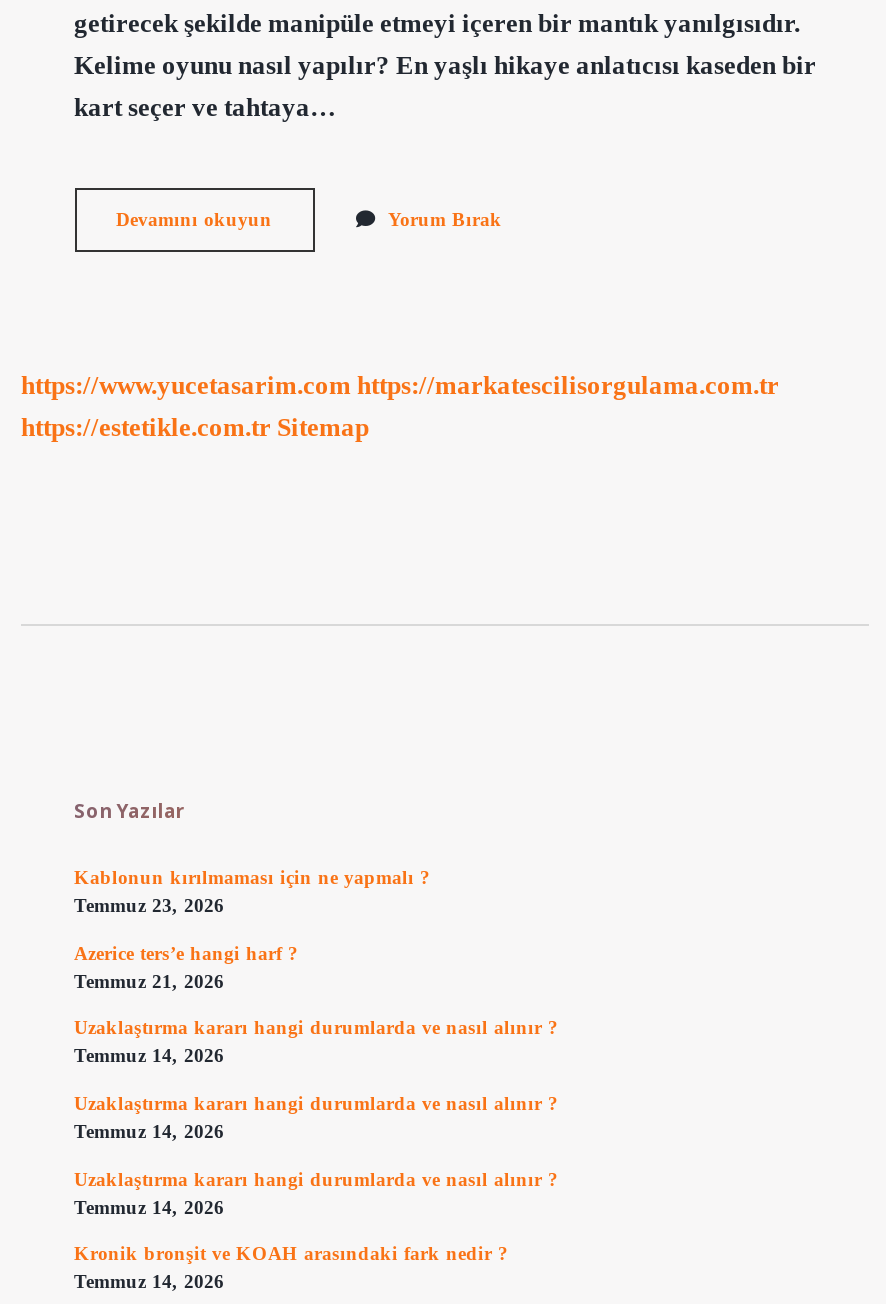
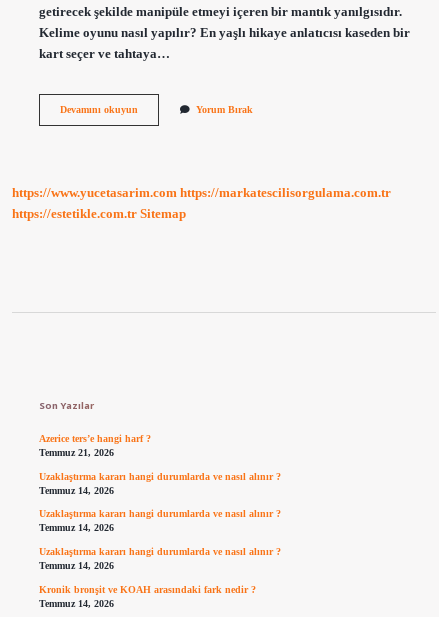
[74,867,430,917] Kablonun kırılmaması için ne yapmalı ? | Temmuz 23, 2026 -> none

